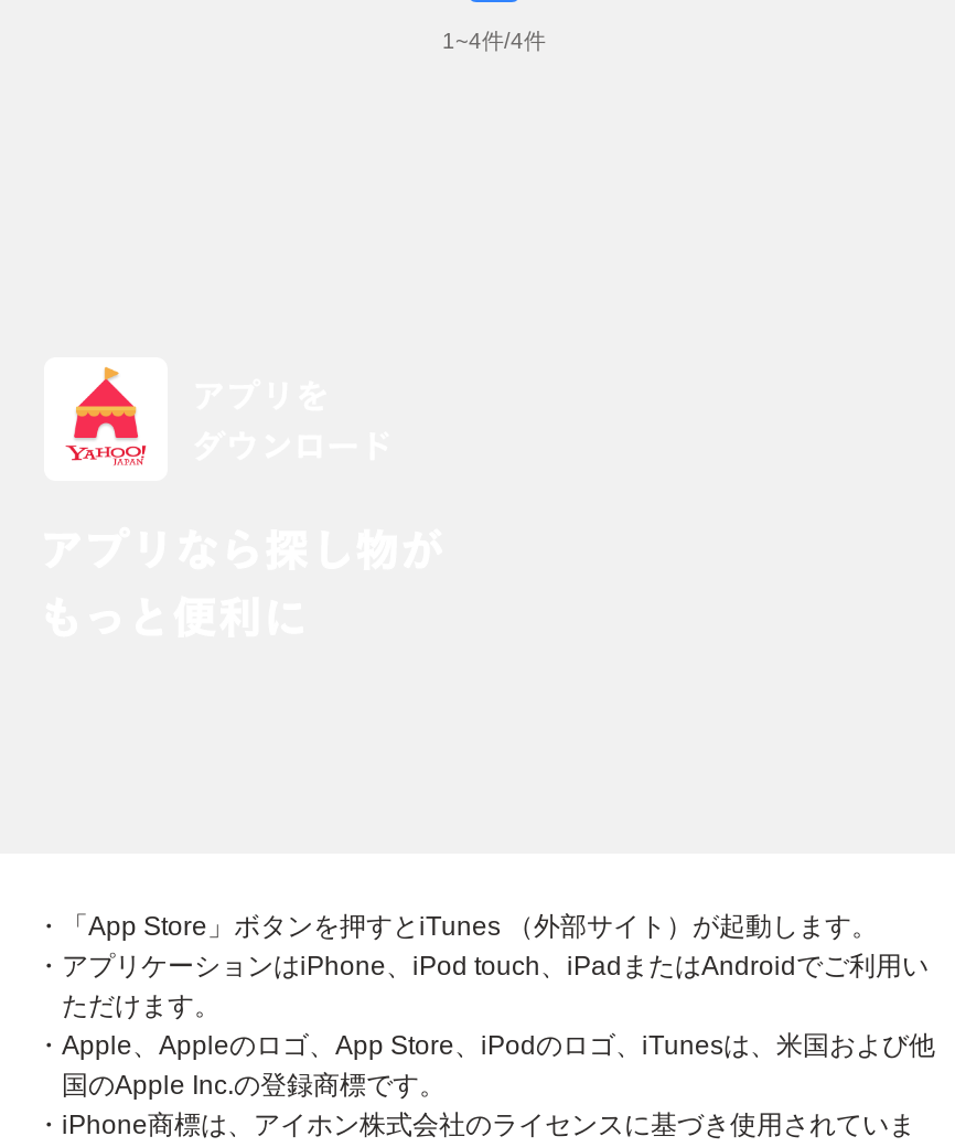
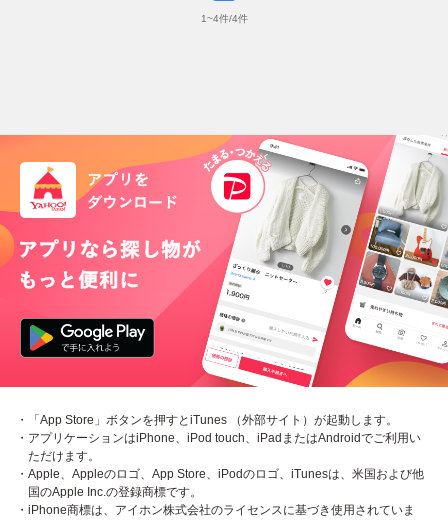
none -> [3,134,445,388] [image]

